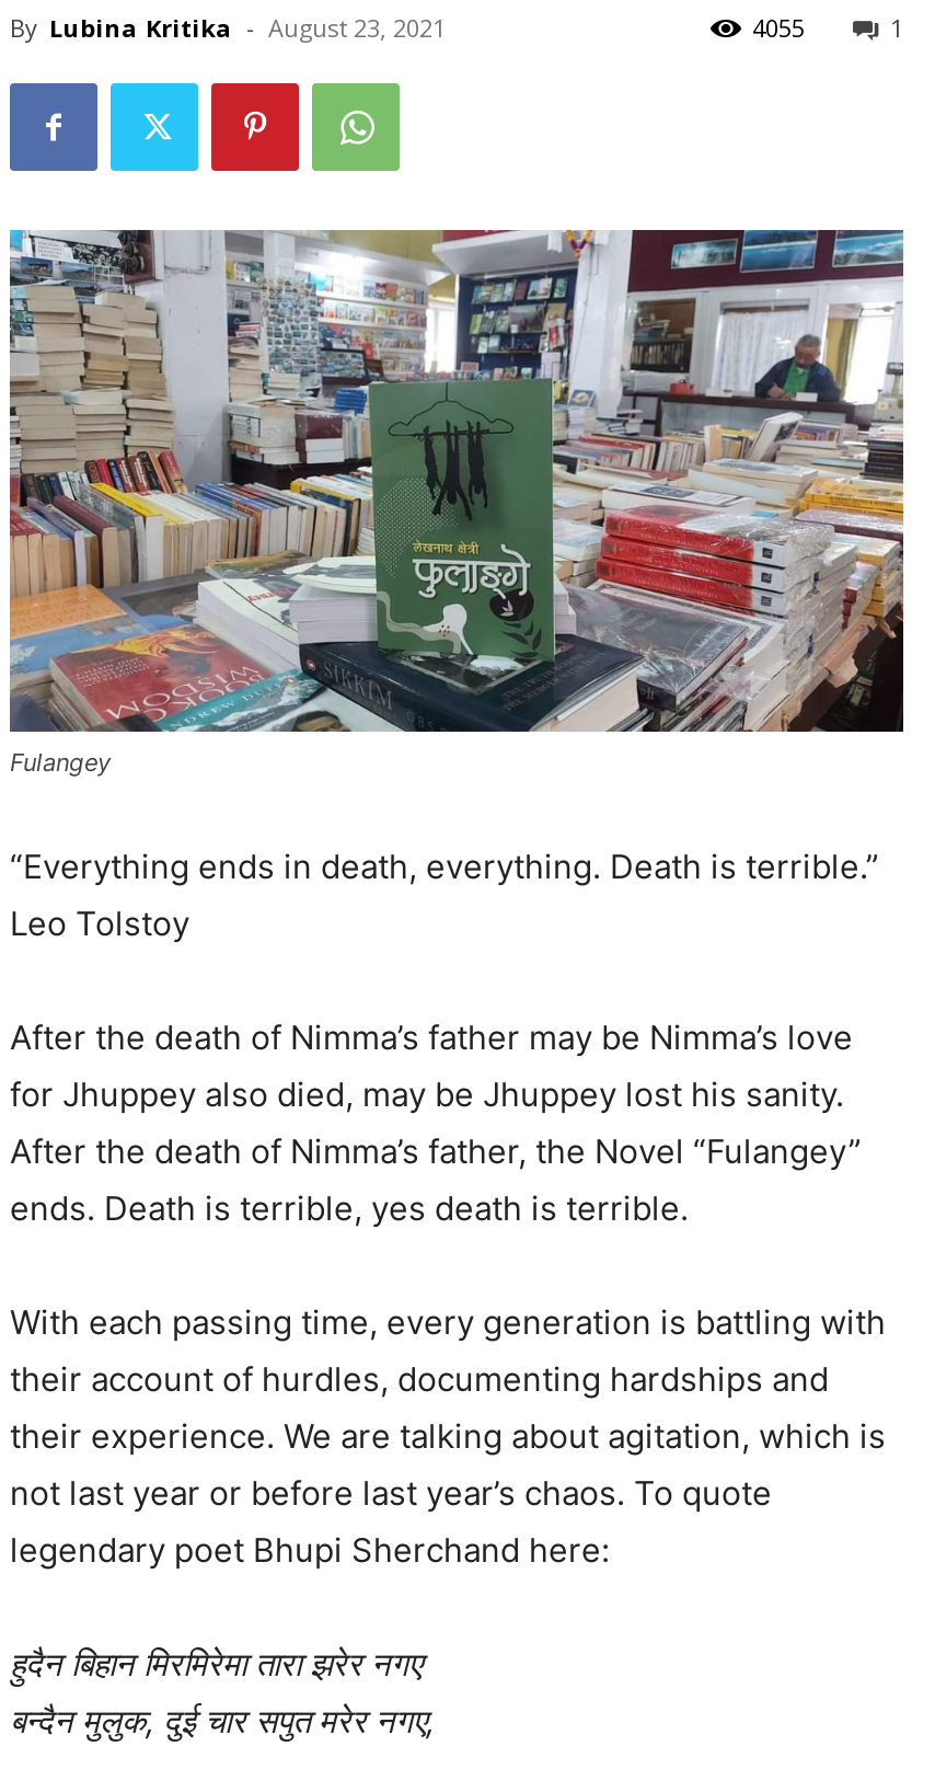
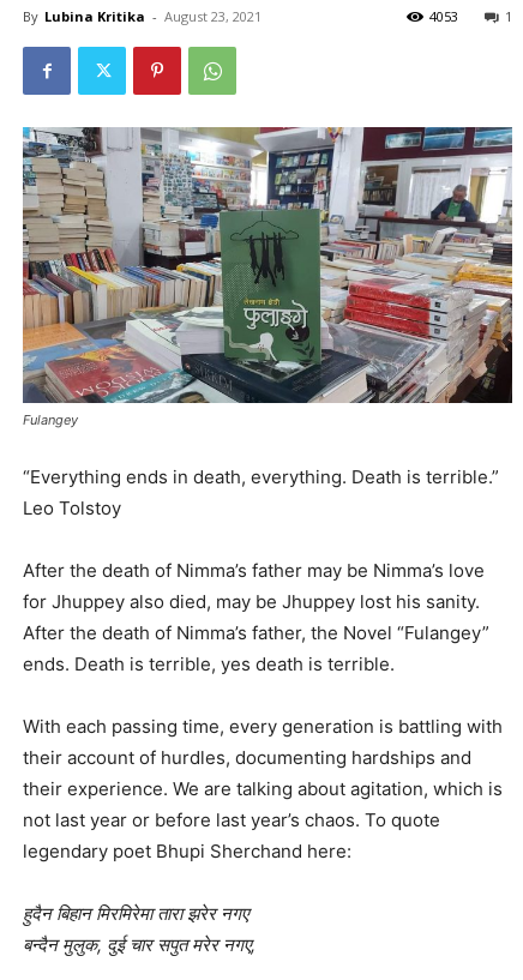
[752,11,805,44] 4055 -> [429,7,458,25] 4053

